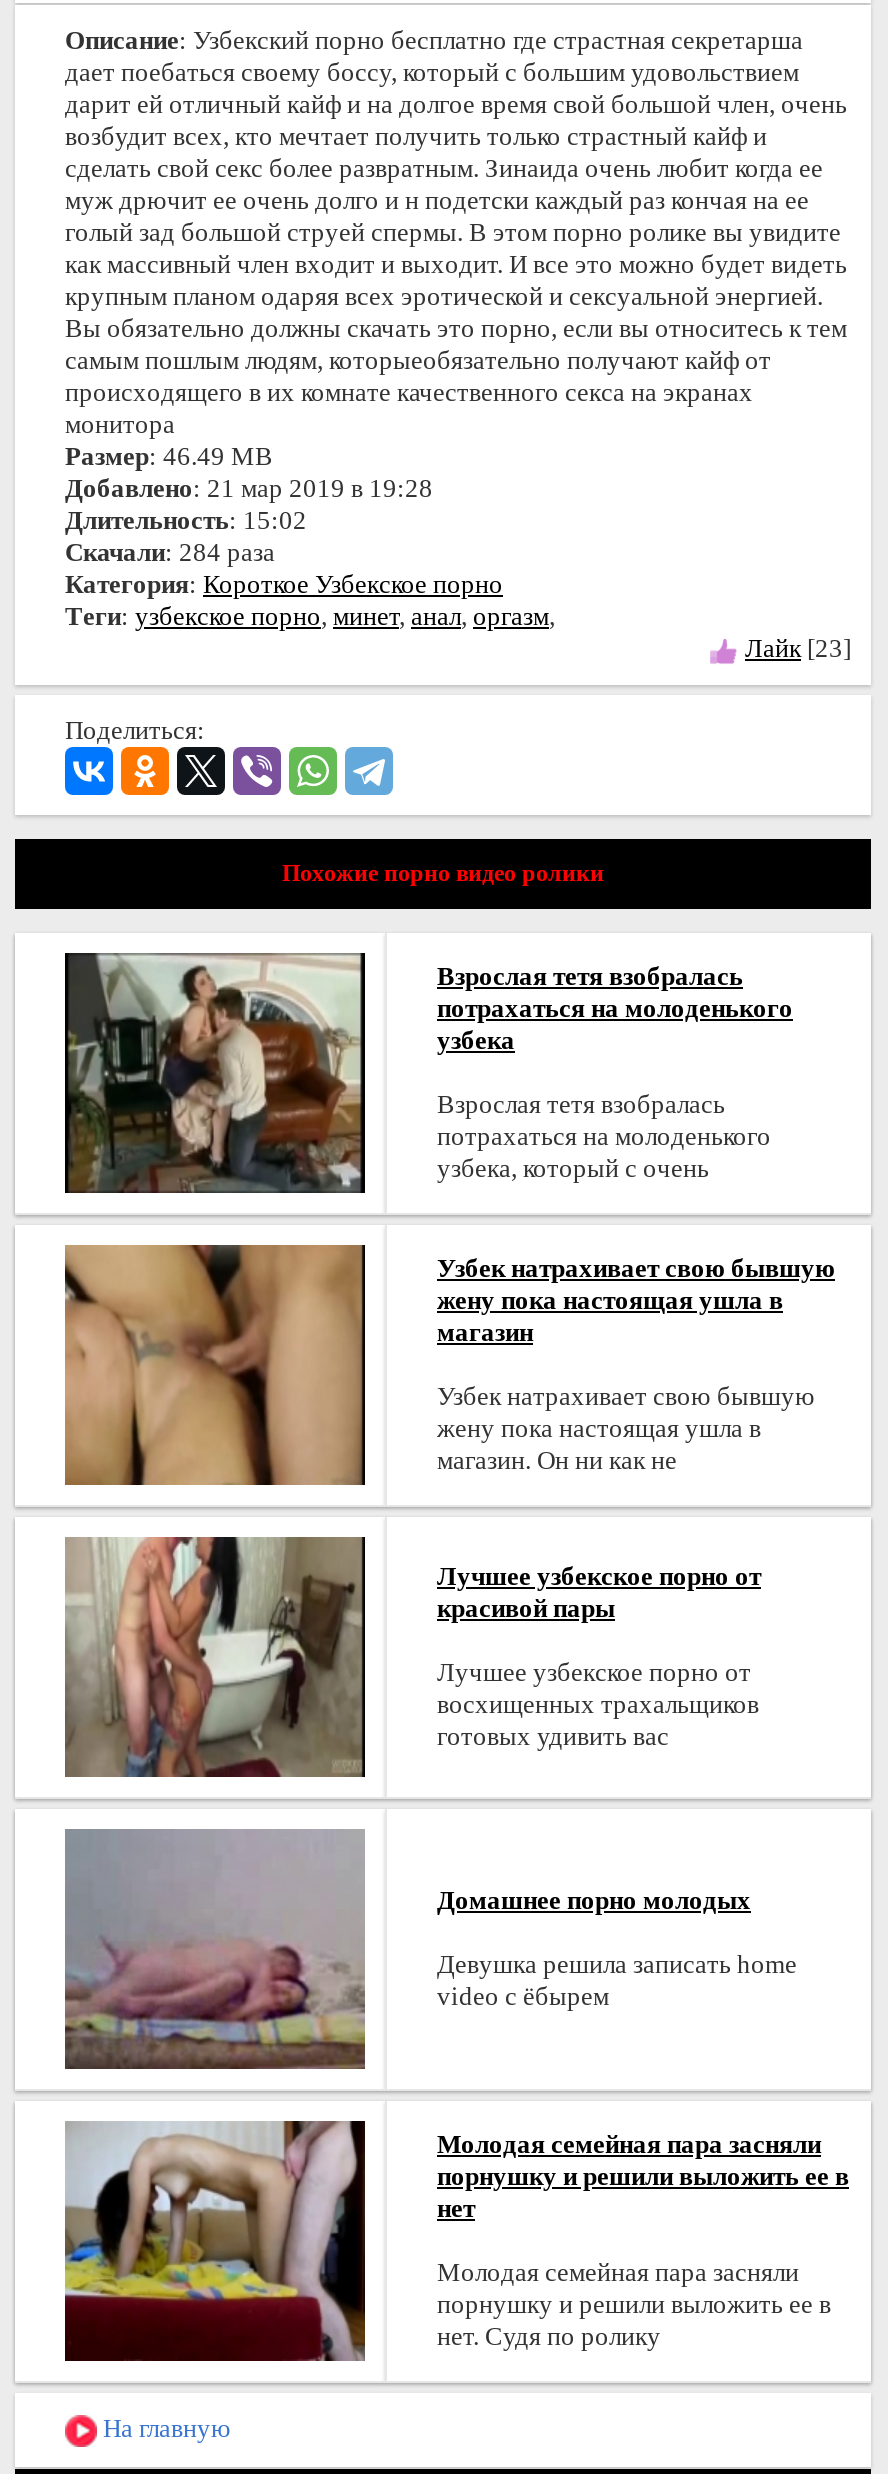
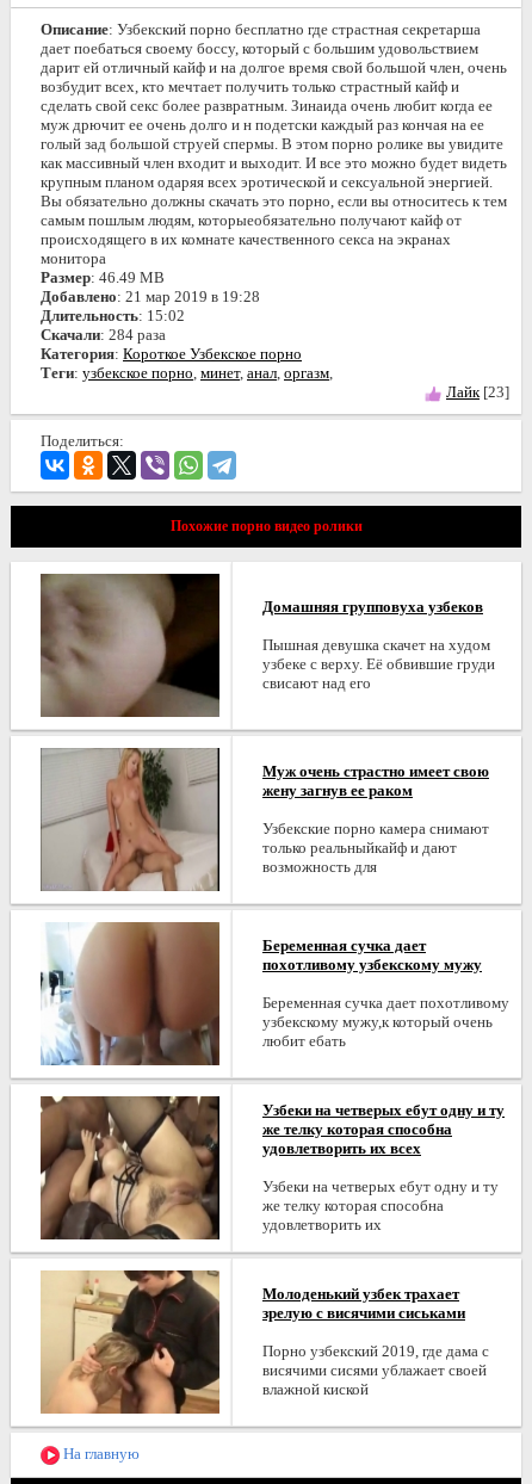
[63,953,793,1193] [image] | Взрослая тетя взобралась | потрахаться на молоденького | узбека -> [39,574,483,717] [image] | Домашняя групповуха узбеков
[437,1089,771,1183] Взрослая тетя взобралась | потрахаться на молоденького | узбека, который с очень -> [262,636,495,692] Пышная девушка скачет на худом | узбеке с верху. Её обвившие груди | свисают над его
[65,1245,835,1487] [image] | Узбек натрахивает свою бывшую | жену пока настоящая ушла в | магазин -> [41,748,489,891] [image] | Муж очень страстно имеет свою | жену загнув ее раком
[437,1381,815,1475] Узбек натрахивает свою бывшую | жену пока настоящая ушла в | магазин. Он ни как не -> [262,819,489,875] Узбекские порно камера снимают | только реальныйкайф и дают | возможность для
[63,1535,761,1779] [image] | Лучшее узбекское порно от | красивой пары -> [41,921,482,1065] [image] | Беременная сучка дает | похотливому узбекскому мужу
[437,1657,759,1751] Лучшее узбекское порно от | восхищенных трахальщиков | готовых удивить вас -> [262,993,509,1050] Беременная сучка дает похотливому | узбекскому мужу,к который очень | любит ебать
[63,1827,751,2069] [image] | Домашнее порно молодых -> [39,1095,505,1239] [image] | Узбеки на четверых ебут одну и ту | же телку которая способна | удовлетворить их всех
[437,1949,797,2011] Девушка решила записать home | video с ёбырем -> [262,1177,499,1233] Узбеки на четверых ебут одну и ту | же телку которая способна | удовлетворить их
[65,2121,849,2363] [image] | Молодая семейная пара засняли | порнушку и решили выложить ее в | нет -> [41,1269,465,1415] [image] | Молоденький узбек трахает | зрелую с висячими сиськами
[437,2257,831,2351] Молодая семейная пара засняли | порнушку и решили выложить ее в | нет. Судя по ролику -> [262,1342,489,1398] Порно узбекский 2019, где дама с | висячими сисями ублажает своей | влажной киской

